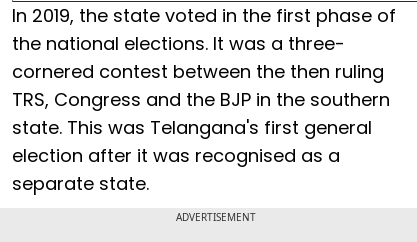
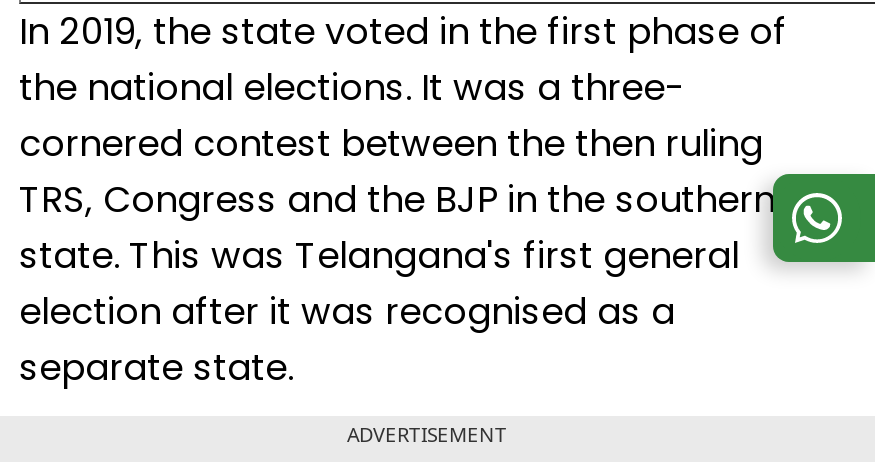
none -> [761,172,869,272] [image]

